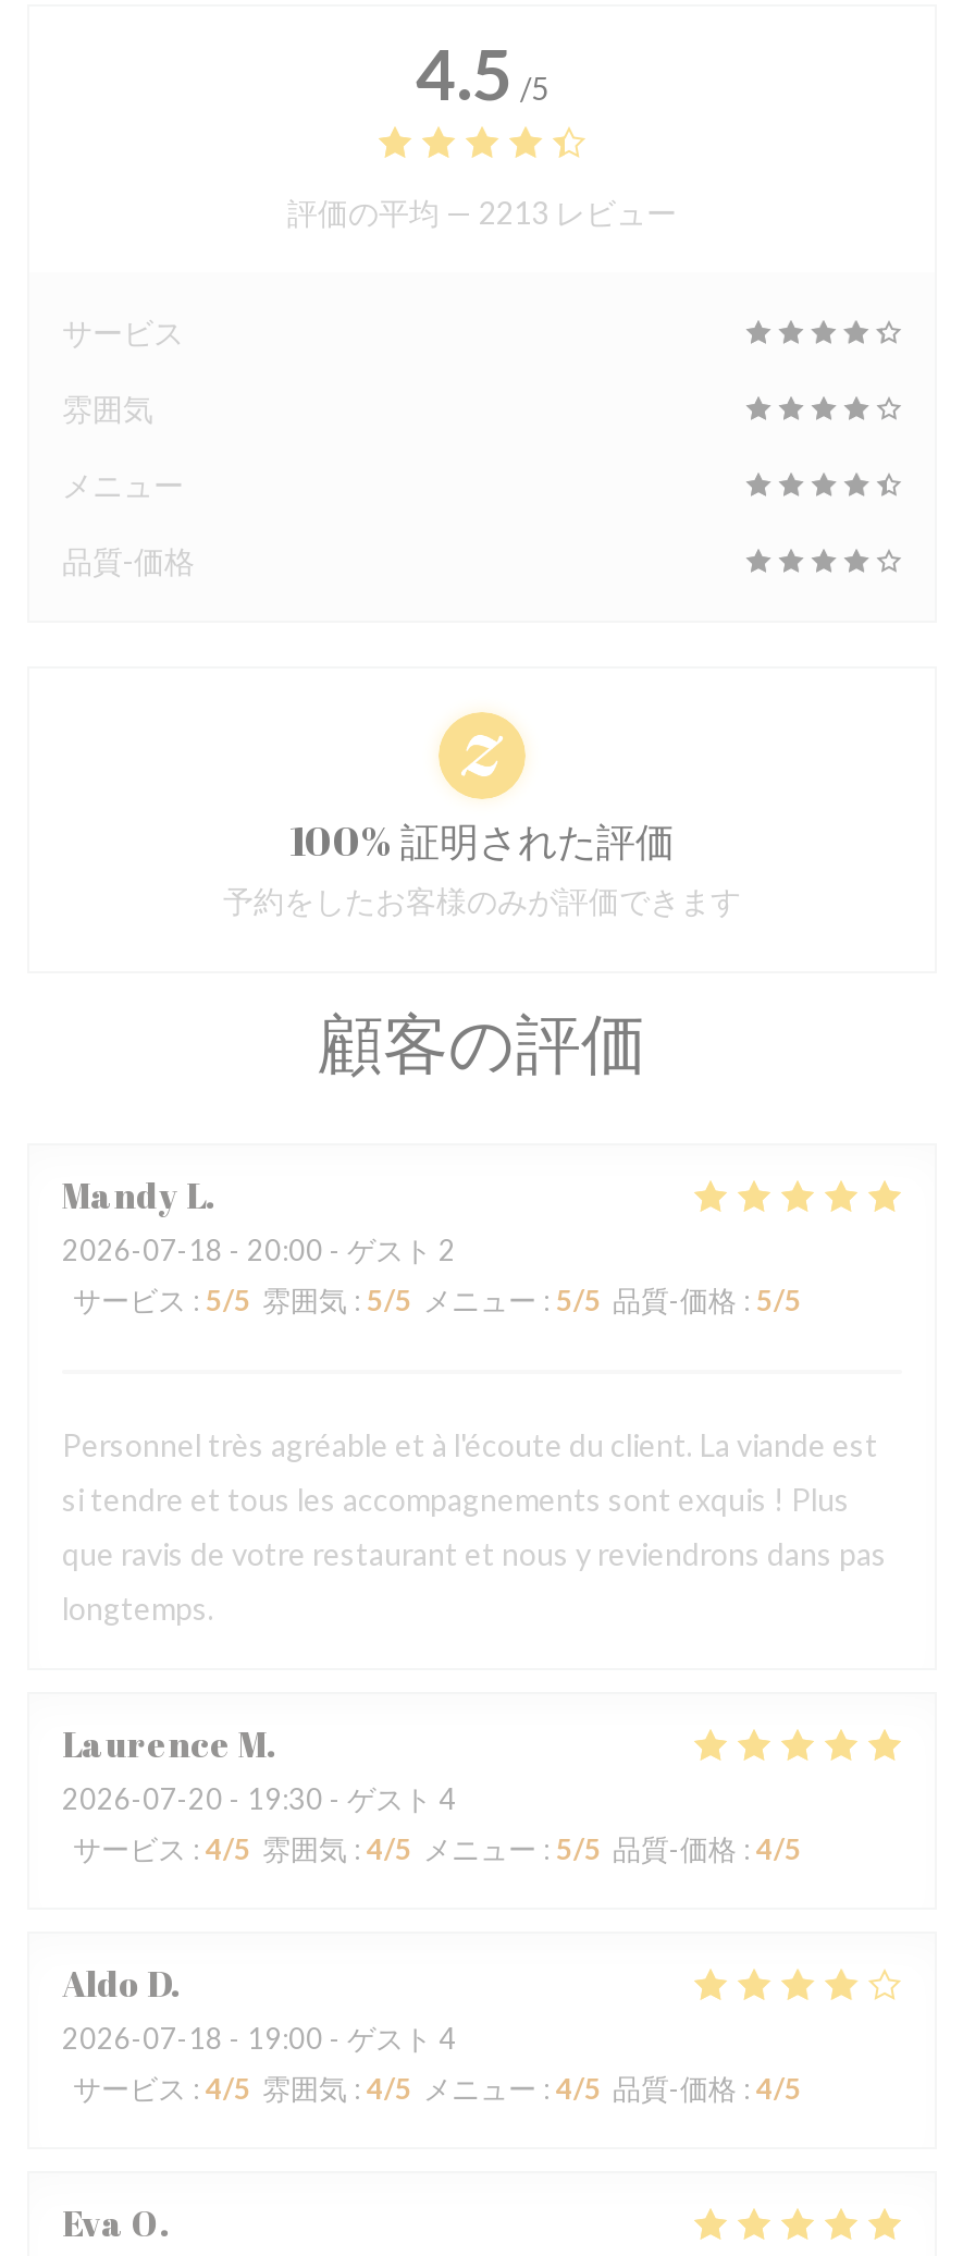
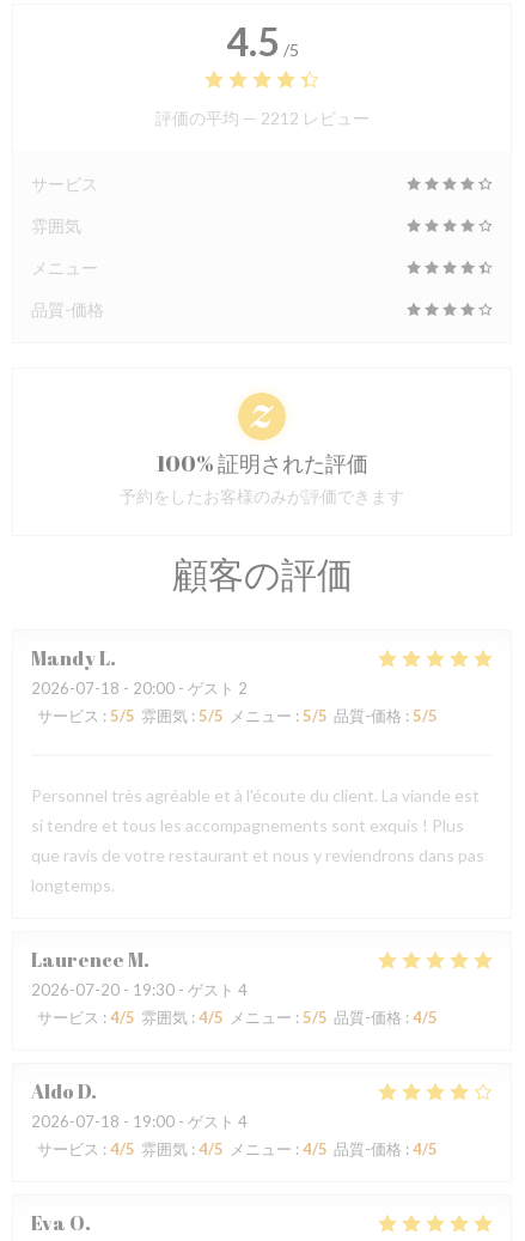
[287,194,677,231] 評価の平均 — 2213 レビュー -> [155,108,369,128] 評価の平均 — 2212 レビュー

